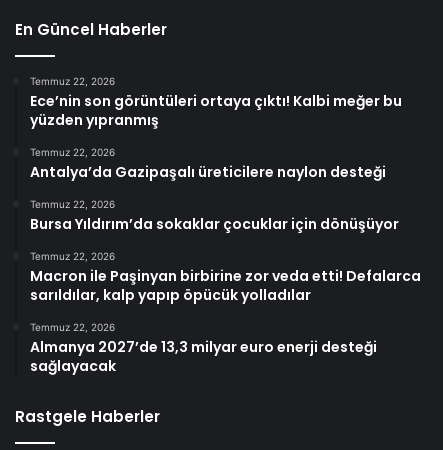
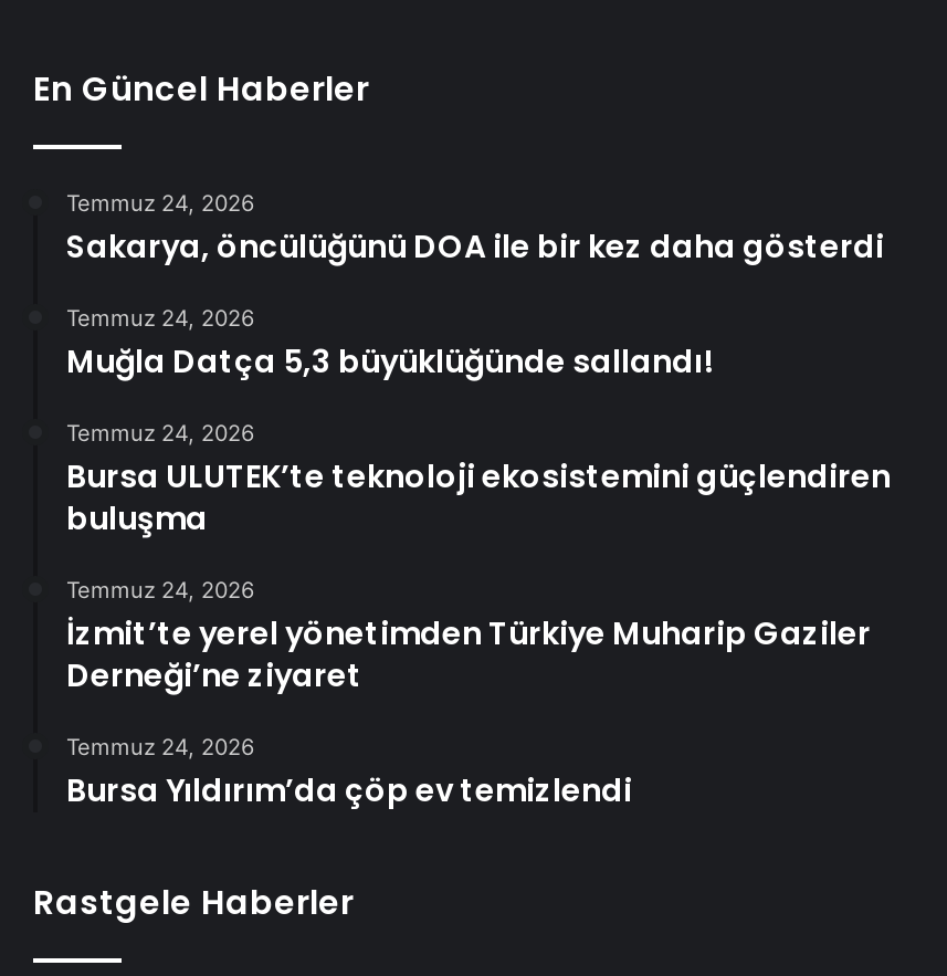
[30,75,402,130] Temmuz 22, 2026 | Ece’nin son görüntüleri ortaya çıktı! Kalbi meğer bu | yüzden yıpranmış -> [66,189,884,269] Temmuz 24, 2026 | Sakarya, öncülüğünü DOA ile bir kez daha gösterdi
[30,146,386,182] Temmuz 22, 2026 | Antalya’da Gazipaşalı üreticilere naylon desteği -> [66,304,712,384] Temmuz 24, 2026 | Muğla Datça 5,3 büyüklüğünde sallandı!
[30,198,399,234] Temmuz 22, 2026 | Bursa Yıldırım’da sokaklar çocuklar için dönüşüyor -> [66,419,891,541] Temmuz 24, 2026 | Bursa ULUTEK’te teknoloji ekosistemini güçlendiren | buluşma
[30,250,421,305] Temmuz 22, 2026 | Macron ile Paşinyan birbirine zor veda etti! Defalarca | sarıldılar, kalp yapıp öpücük yolladılar -> [66,576,871,698] Temmuz 24, 2026 | İzmit’te yerel yönetimden Türkiye Muharip Gaziler | Derneği’ne ziyaret
[30,321,377,376] Temmuz 22, 2026 | Almanya 2027’de 13,3 milyar euro enerji desteği | sağlayacak -> [66,733,632,813] Temmuz 24, 2026 | Bursa Yıldırım’da çöp ev temizlendi

